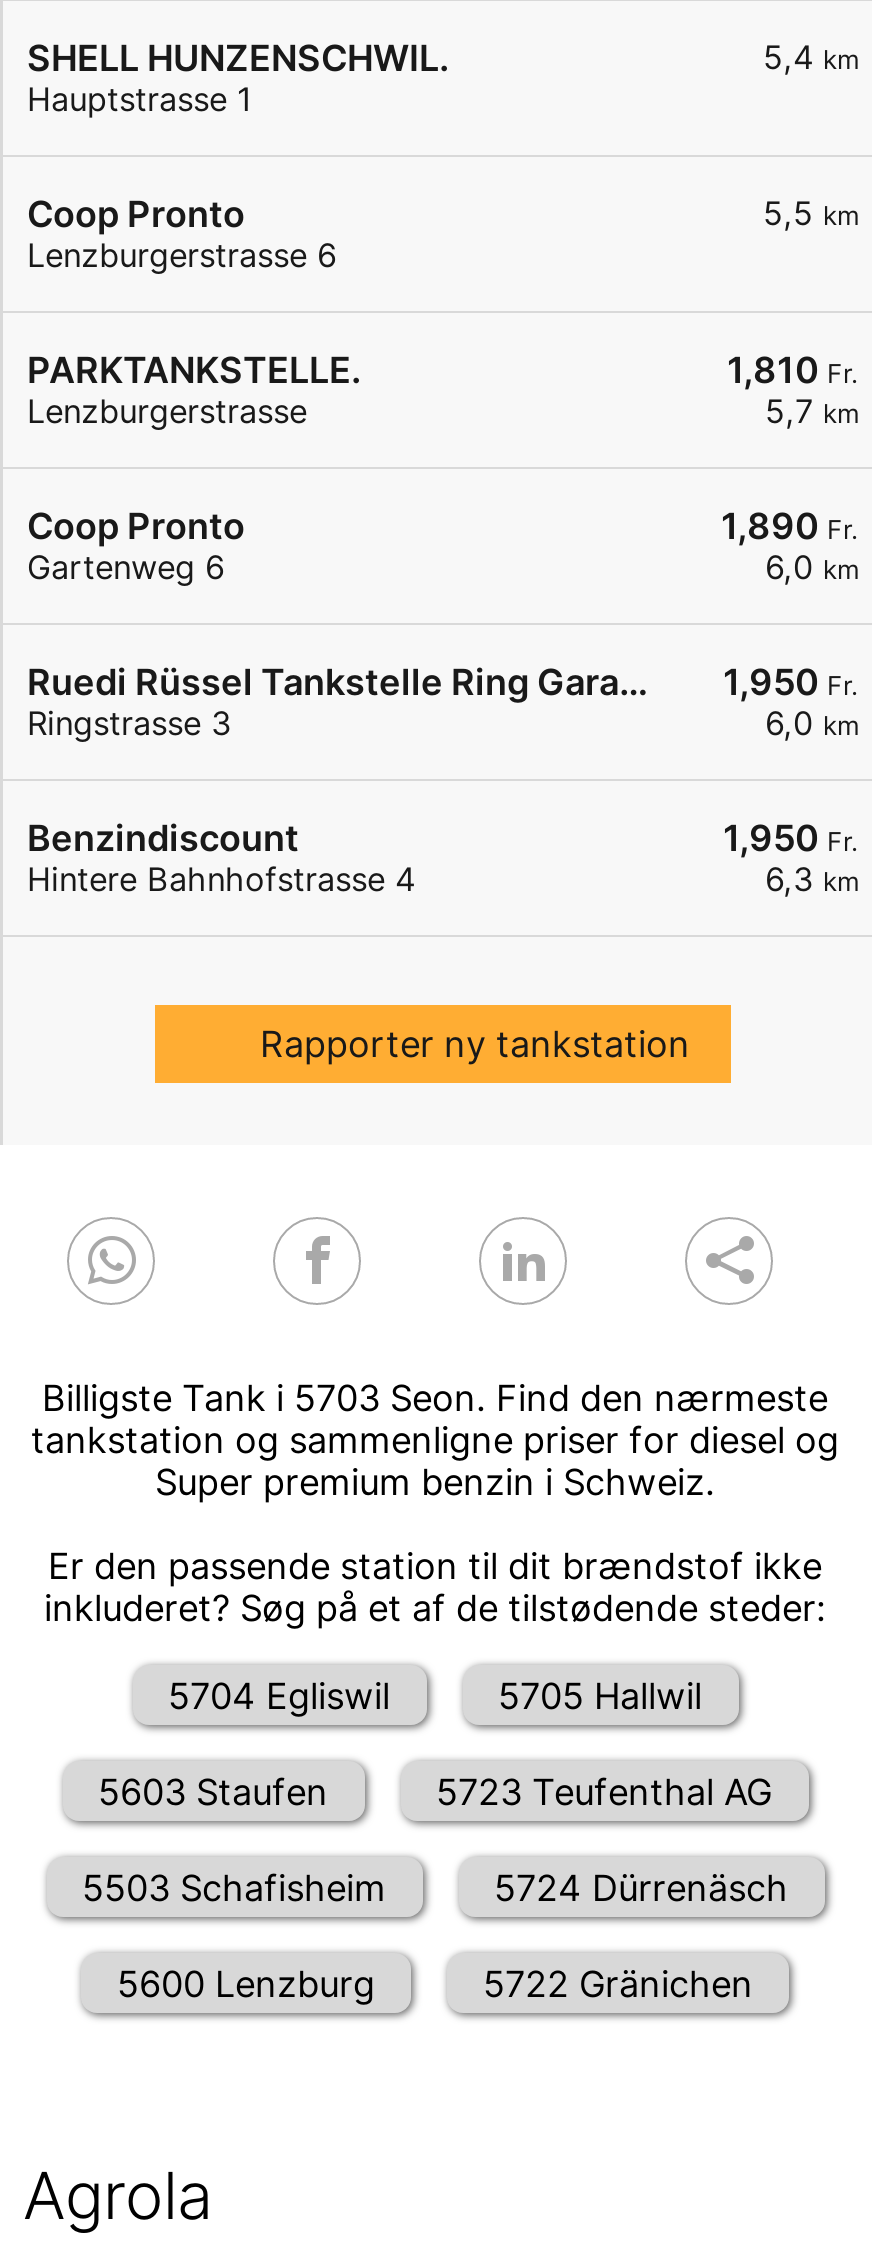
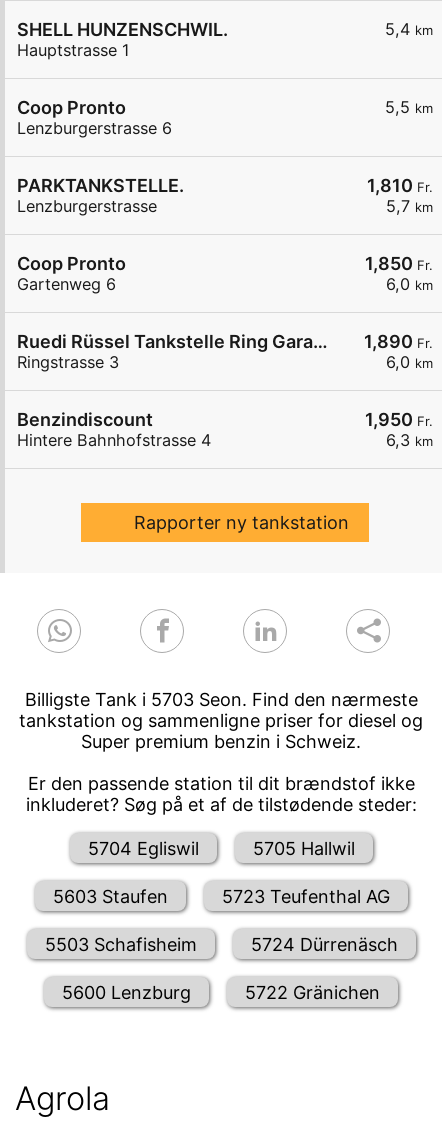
[721,505,859,547] 1,890 Fr. -> [365,253,433,274] 1,850 Fr.
[723,661,859,703] 1,950 Fr. -> [364,331,433,352] 1,890 Fr.

